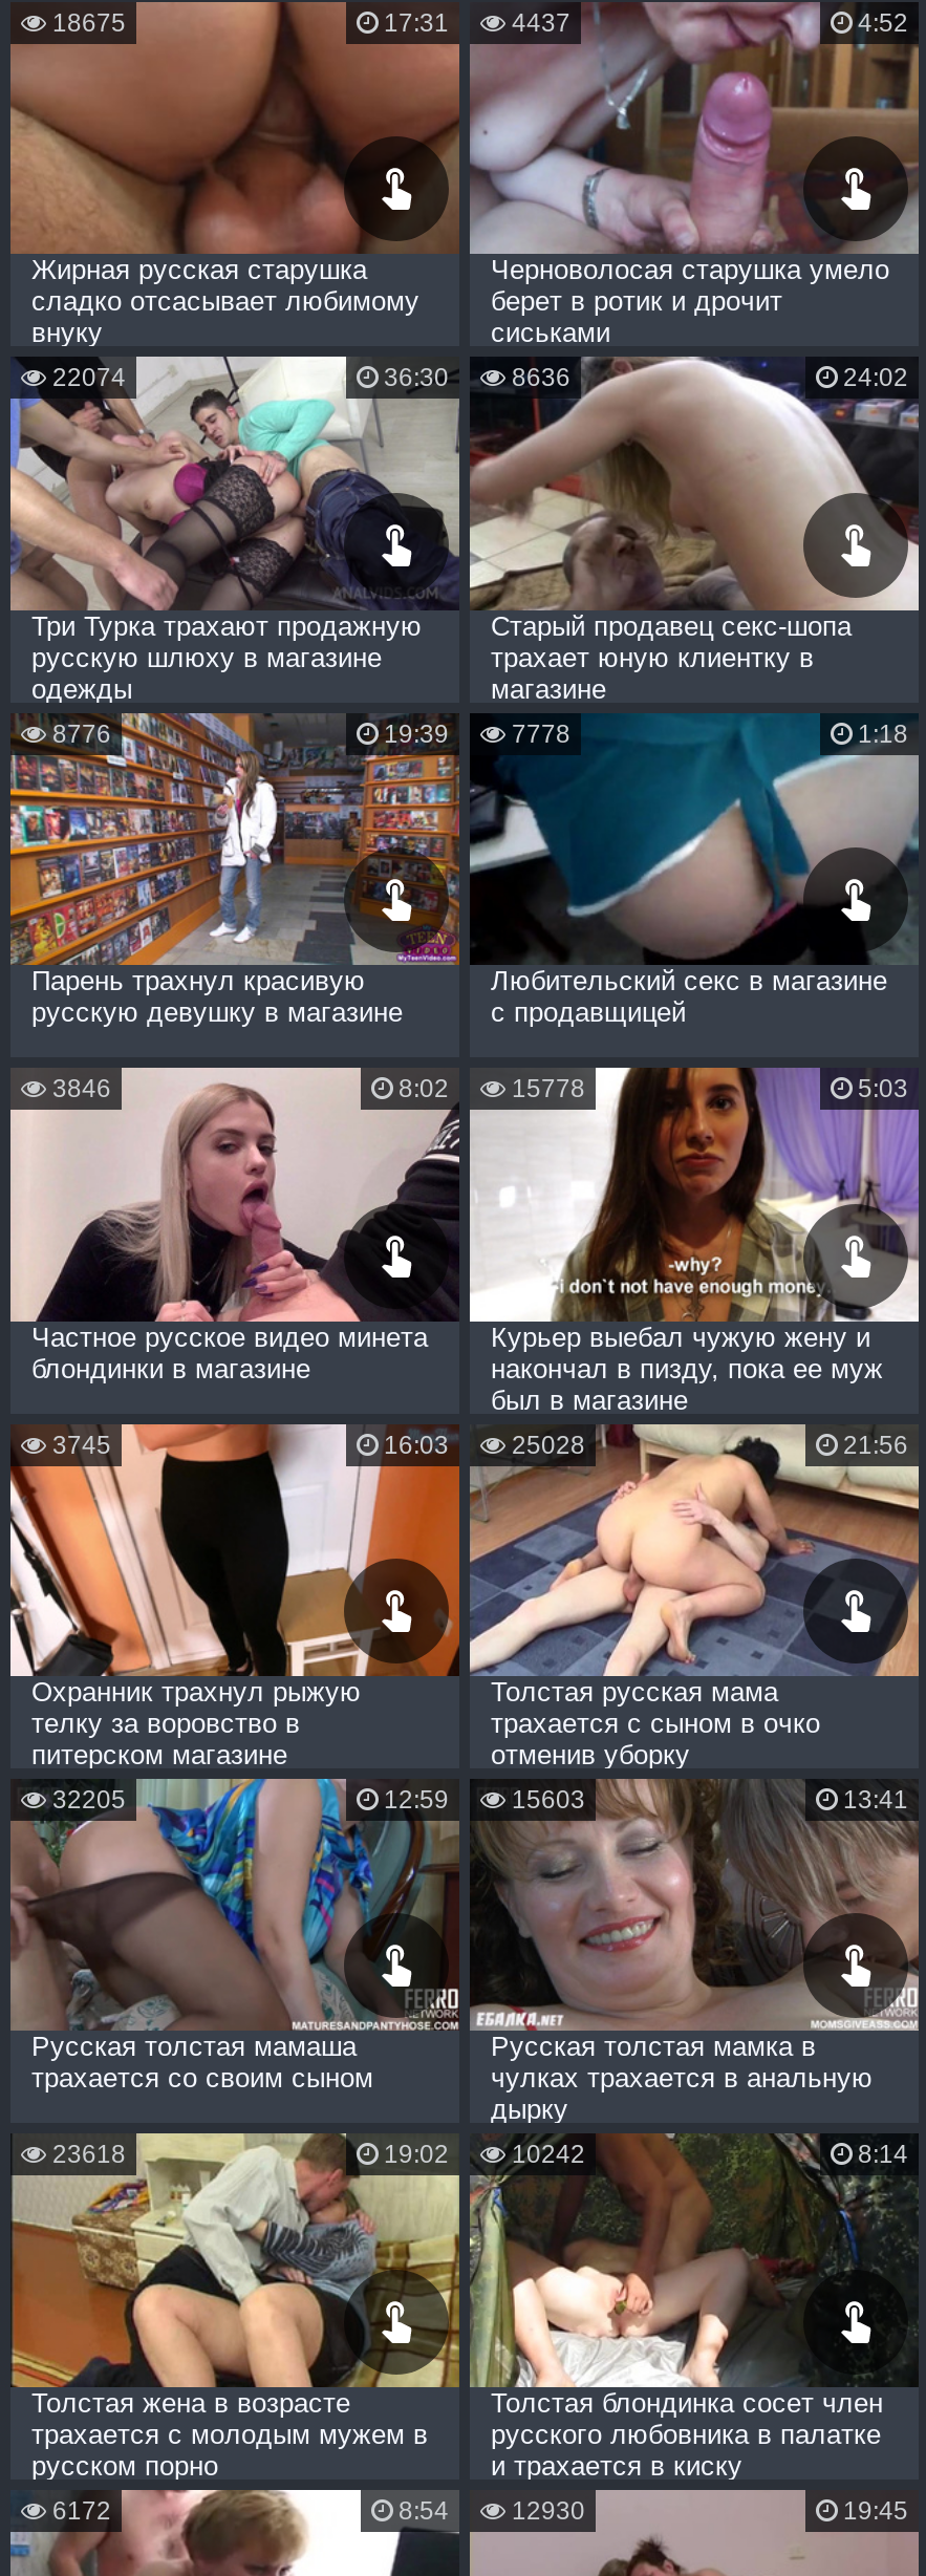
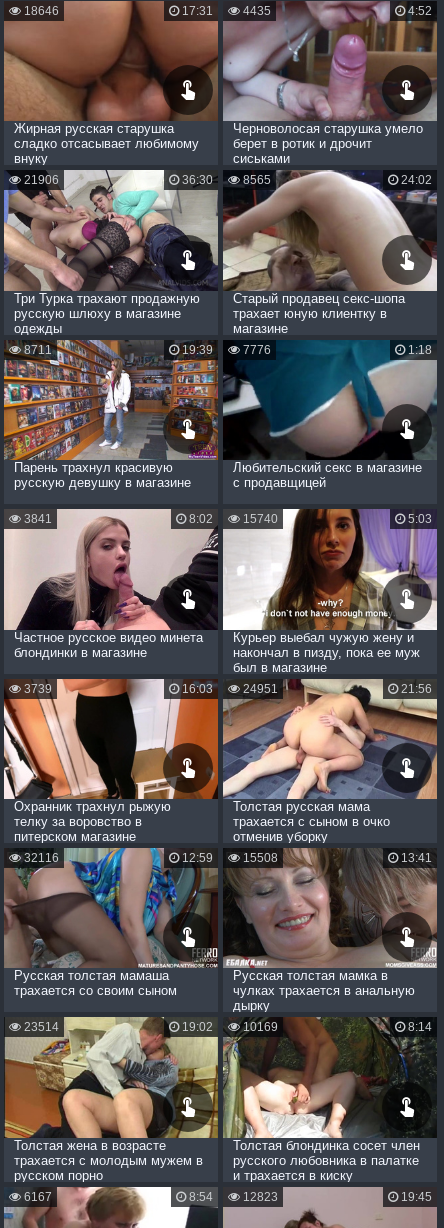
[46,8,126,38] 18675 -> [21,4,59,18] 18646
[505,8,570,38] 4437 -> [240,4,271,18] 4435
[46,364,126,393] 22074 -> [21,173,59,187] 21906
[378,364,570,393] 36:30 8636 -> [179,173,271,187] 36:30 8565
[46,719,111,748] 8776 -> [21,343,52,357] 8711
[378,719,570,748] 19:39 7778 -> [179,343,271,357] 19:39 7776
[46,1074,111,1104] 3846 -> [21,512,52,526] 3841
[392,1074,585,1104] 8:02 15778 -> [186,512,278,526] 8:02 15740
[46,1430,111,1459] 3745 -> [21,681,52,695] 3739
[378,1430,585,1459] 16:03 25028 -> [179,681,278,695] 16:03 24951
[46,1785,126,1814] 32205 -> [21,851,59,865] 32116
[378,1785,585,1814] 12:59 15603 -> [179,851,278,865] 12:59 15508
[46,2140,126,2170] 23618 -> [21,1020,59,1034] 23514
[378,2140,585,2170] 19:02 10242 -> [179,1020,278,1034] 19:02 10169
[46,2495,111,2525] 6172 -> [21,1190,52,1204] 6167
[392,2495,585,2525] 8:54 12930 -> [186,1190,278,1204] 8:54 12823

